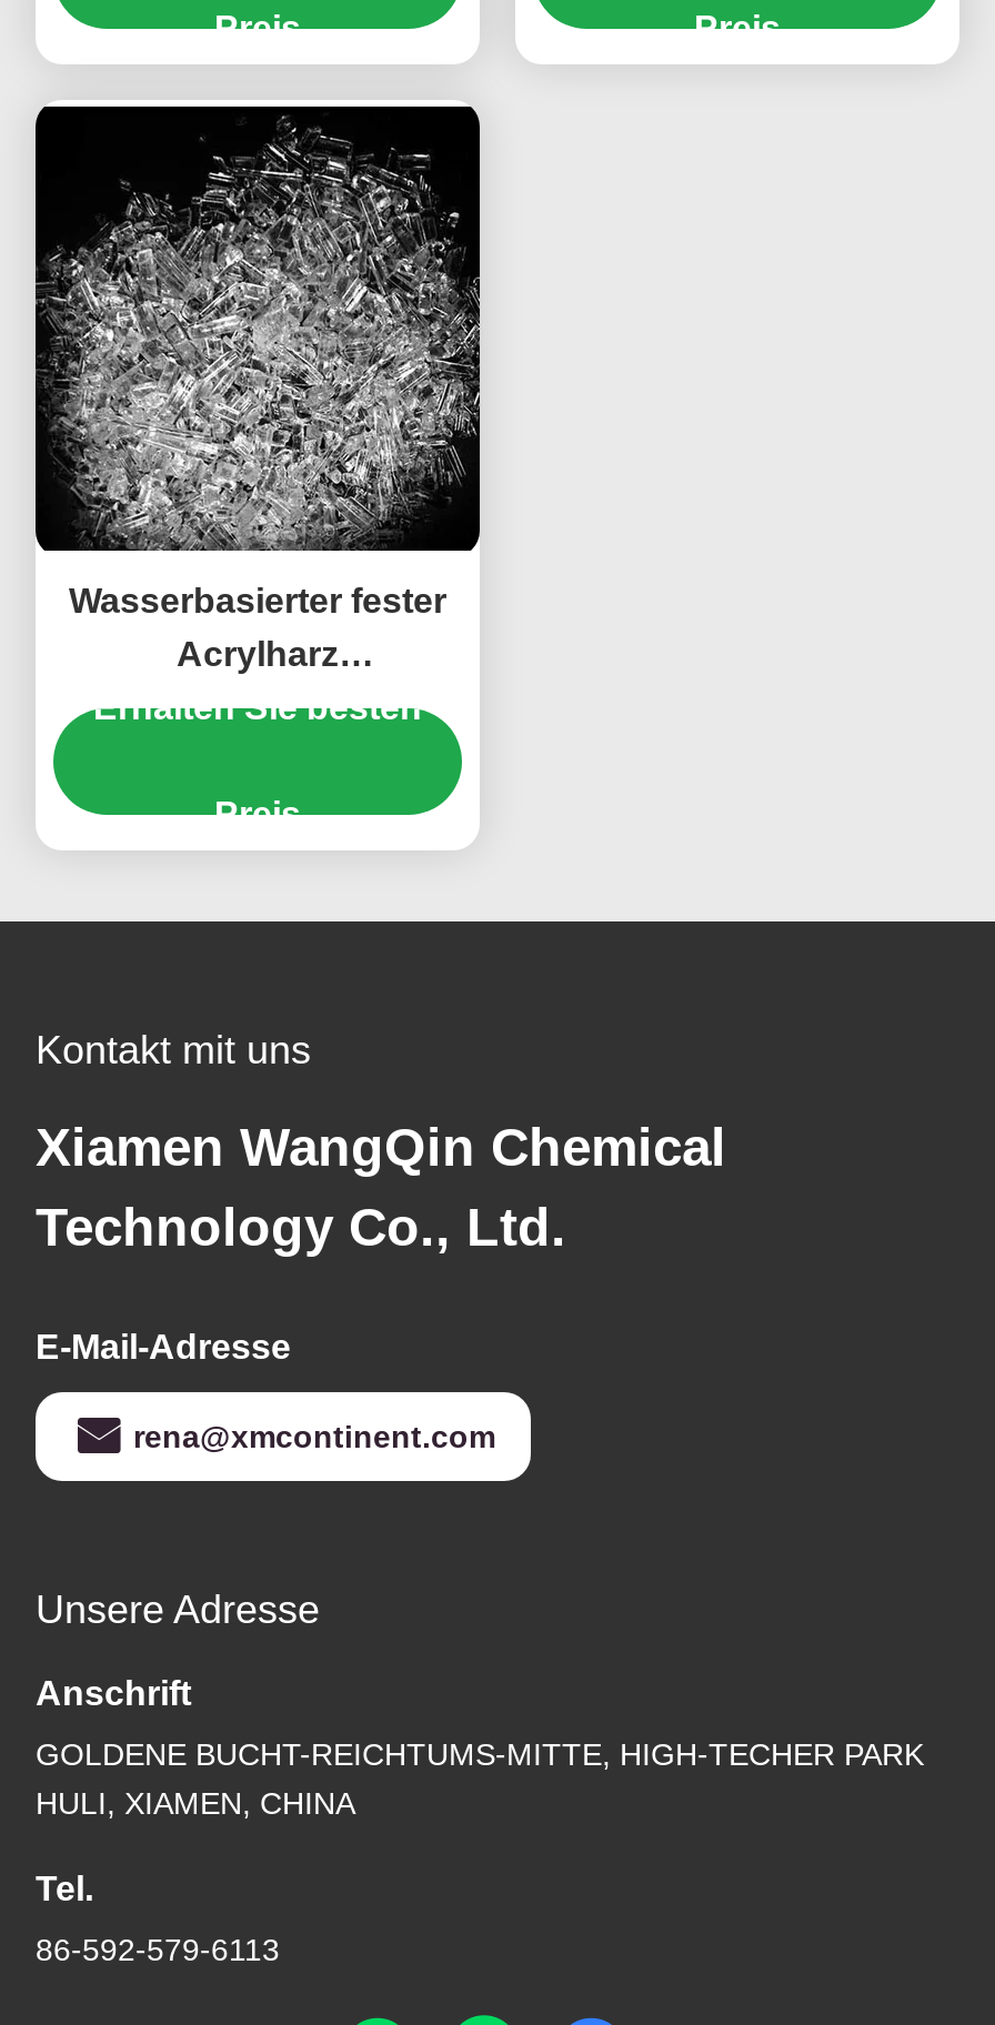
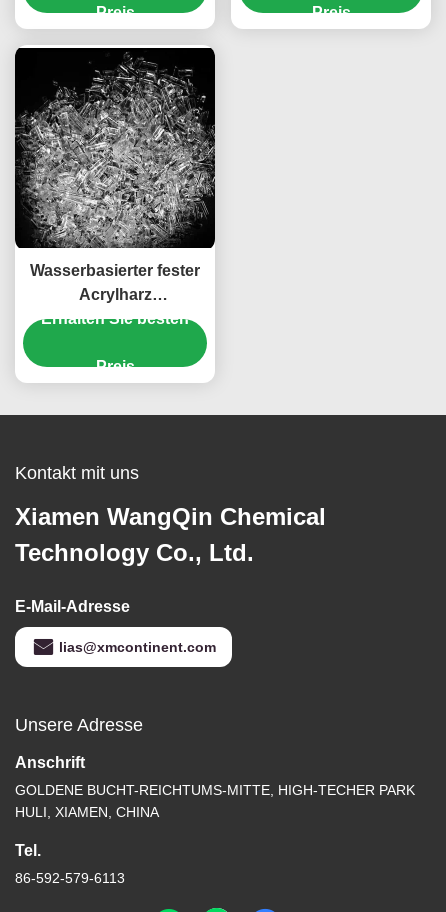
[133,1419,495,1454] rena@xmcontinent.com -> [59,639,216,655] lias@xmcontinent.com

